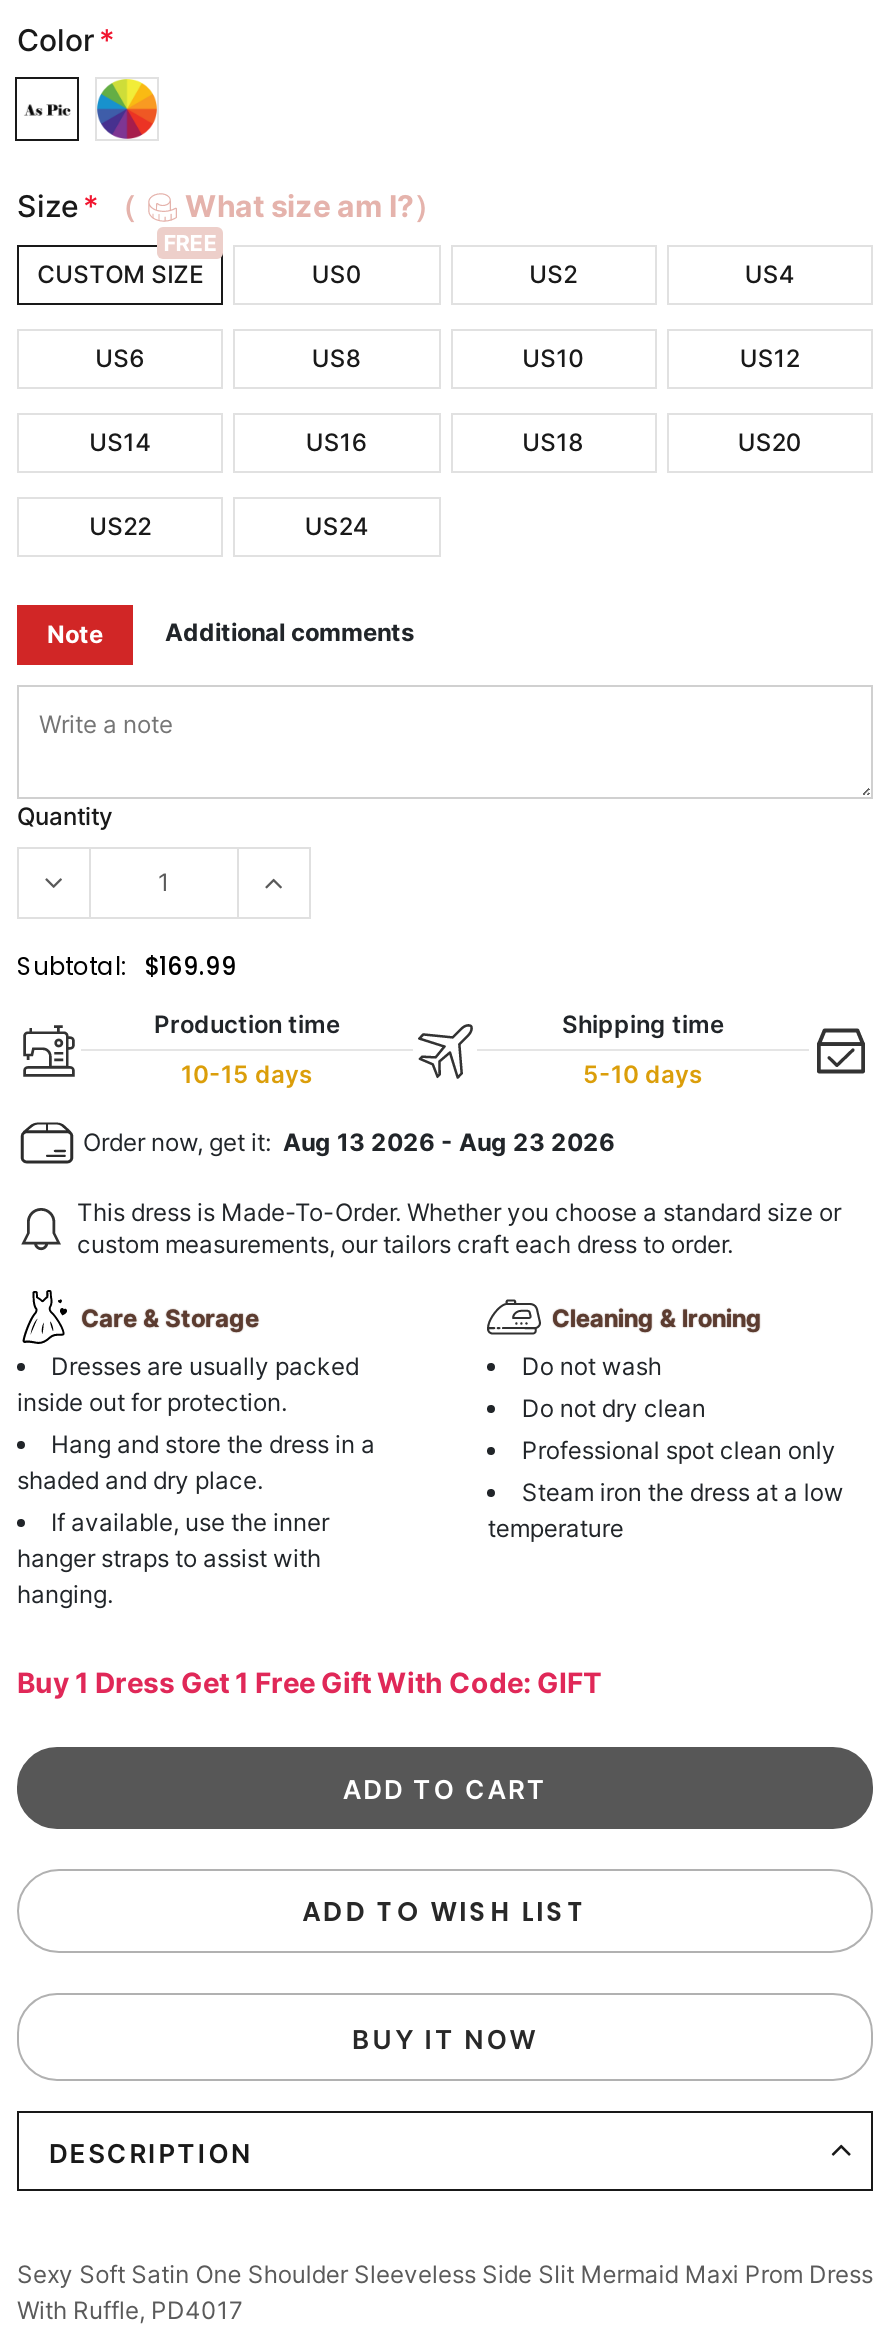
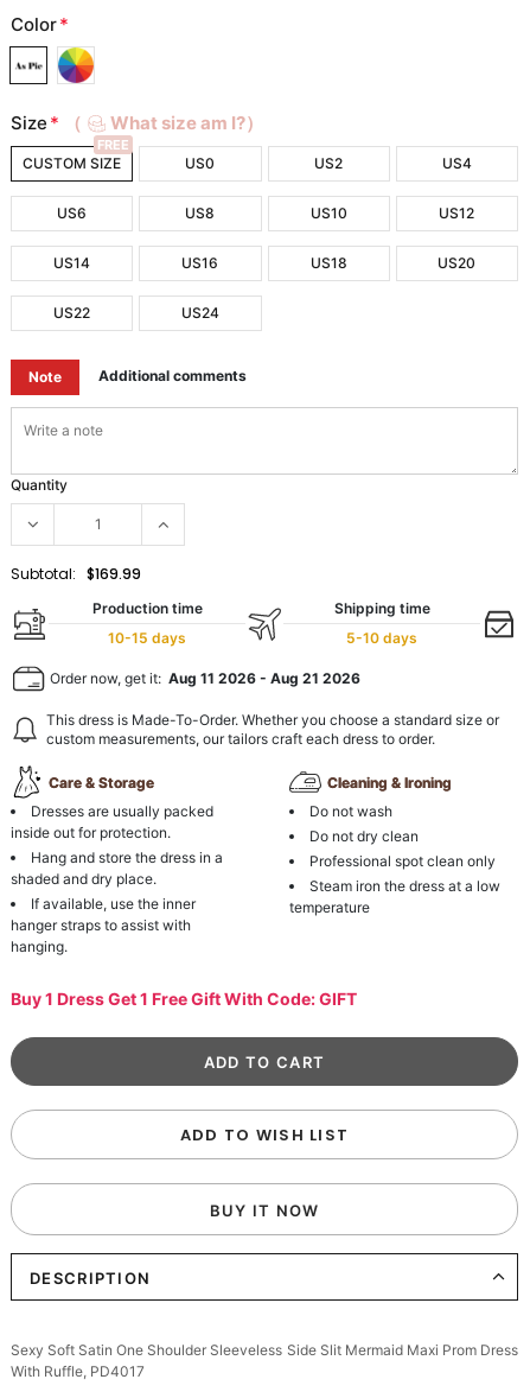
[77,1127,615,1157] Order now, get it: Aug 13 2026 - Aug 23 2026 -> [46,669,360,687] Order now, get it: Aug 11 2026 - Aug 21 2026

